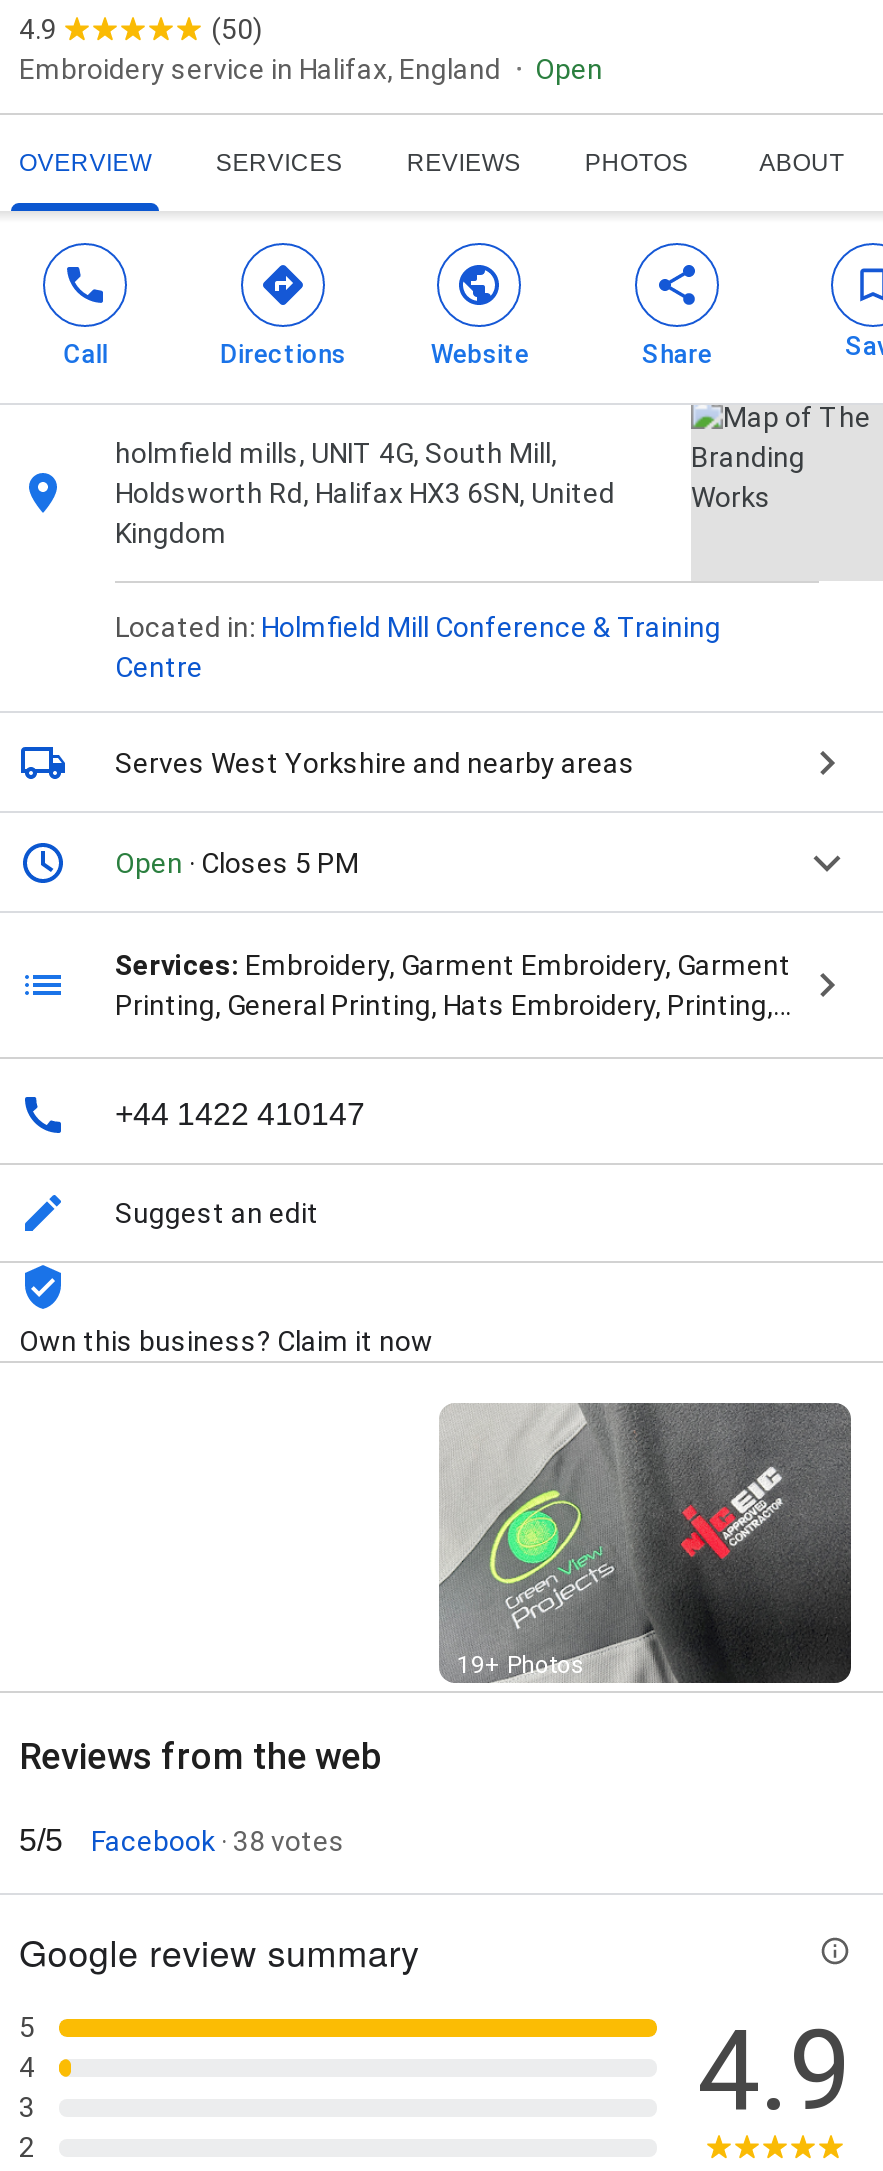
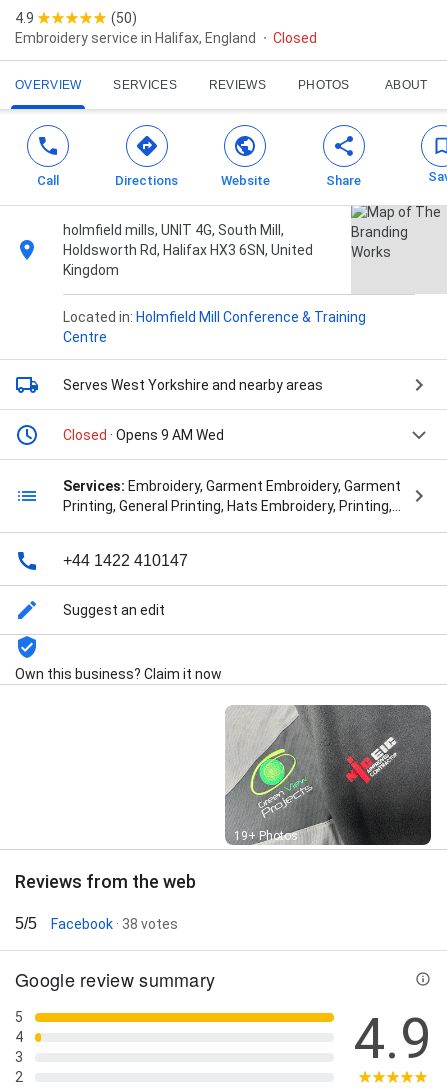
[535,53,603,85] Open -> [273,30,317,46] Closed
[115,847,359,879] Open · Closes 5 PM -> [63,427,224,443] Closed · Opens 9 AM Wed

